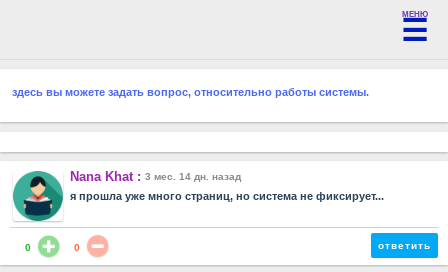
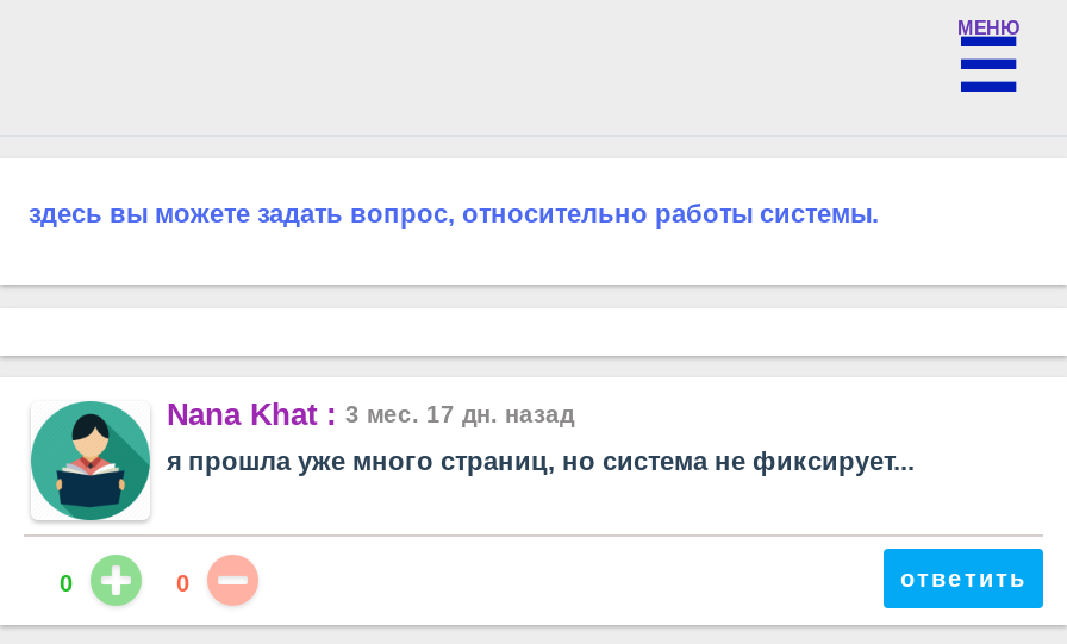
[70,169,241,184] Nana Khat : 3 мес. 14 дн. назад -> [167,397,574,433] Nana Khat : 3 мес. 17 дн. назад

